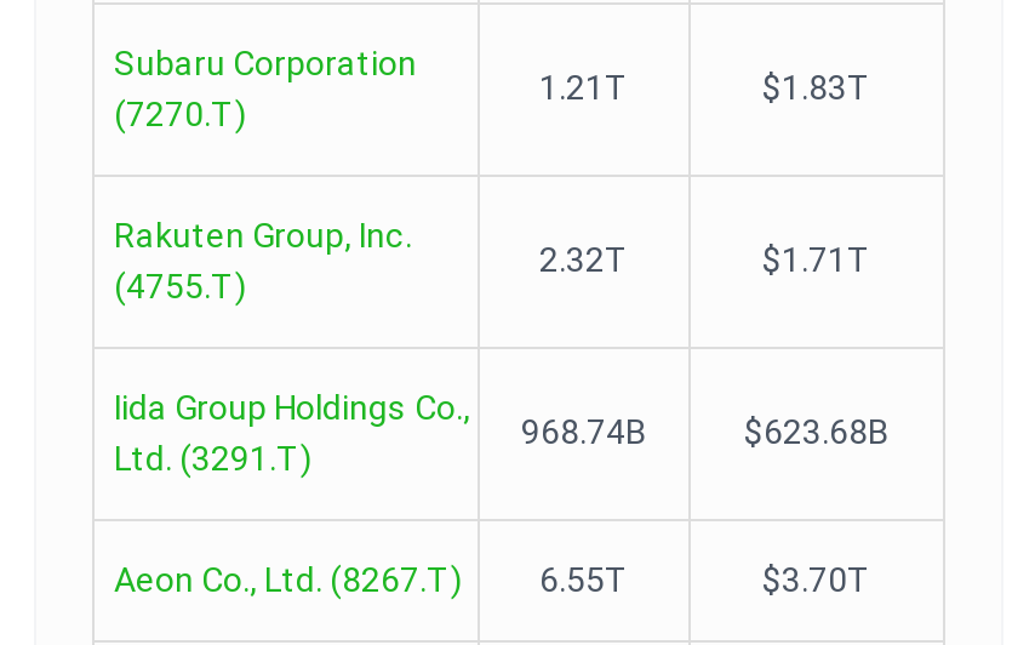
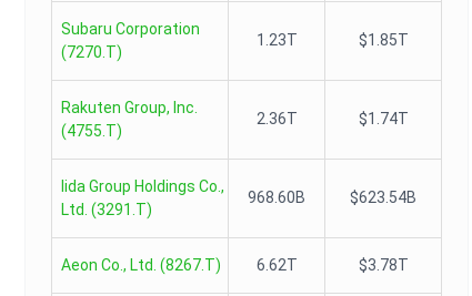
[539,68,871,107] 1.21T | $1.83T -> [256,31,408,49] 1.23T | $1.85T
[539,240,871,279] 2.32T | $1.71T -> [256,110,408,127] 2.36T | $1.74T
[521,412,890,451] 968.74B | $623.68B -> [248,188,416,206] 968.60B | $623.54B
[539,560,871,599] 6.55T | $3.70T -> [256,256,408,274] 6.62T | $3.78T

